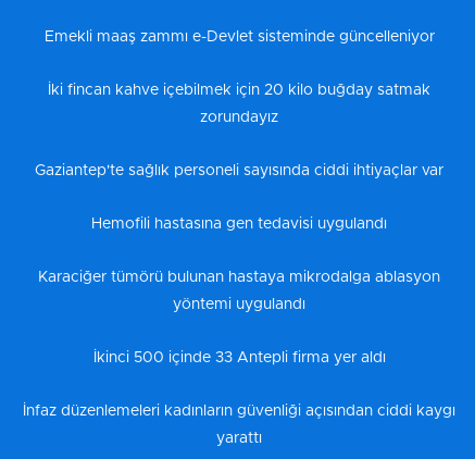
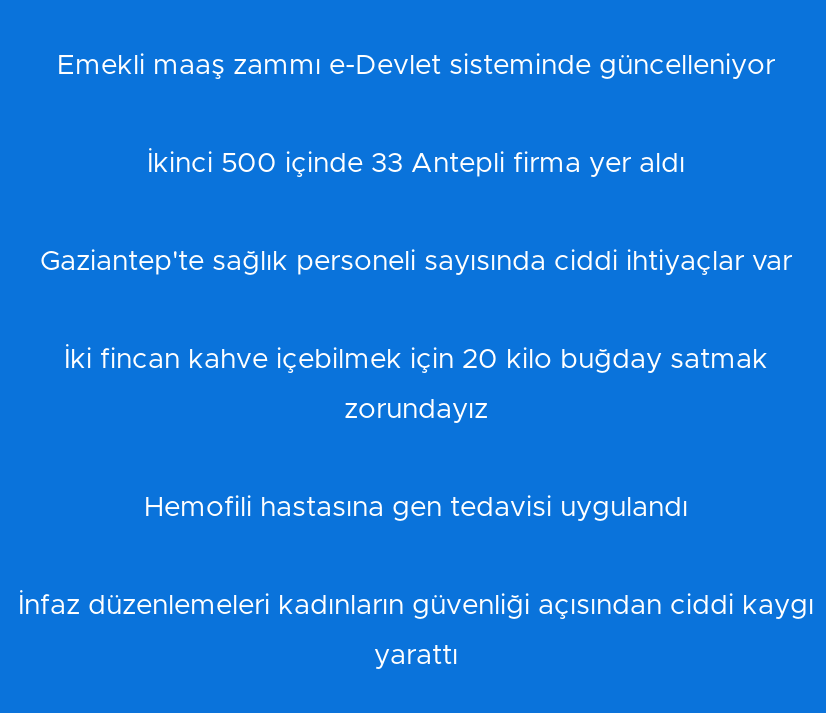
moved [48,83,430,125] -> [64,346,768,424]: İki fincan kahve içebilmek için 20 kilo buğday satmak | zorundayız
moved [35,163,443,178] -> [40,248,792,276]: Gaziantep'te sağlık personeli sayısında ciddi ihtiyaçlar var
moved [91,216,387,232] -> [144,494,688,522]: Hemofili hastasına gen tedavisi uygulandı
[38,270,440,312] Karaciğer tümörü bulunan hastaya mikrodalga ablasyon | yöntemi uygulandı -> none
moved [93,350,385,365] -> [147,150,685,178]: İkinci 500 içinde 33 Antepli firma yer aldı

